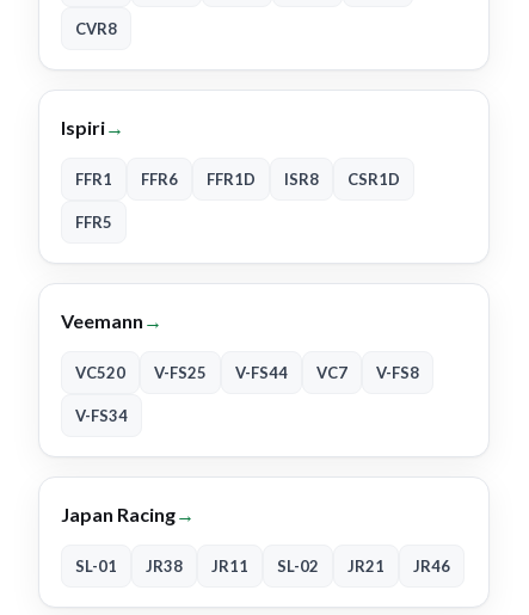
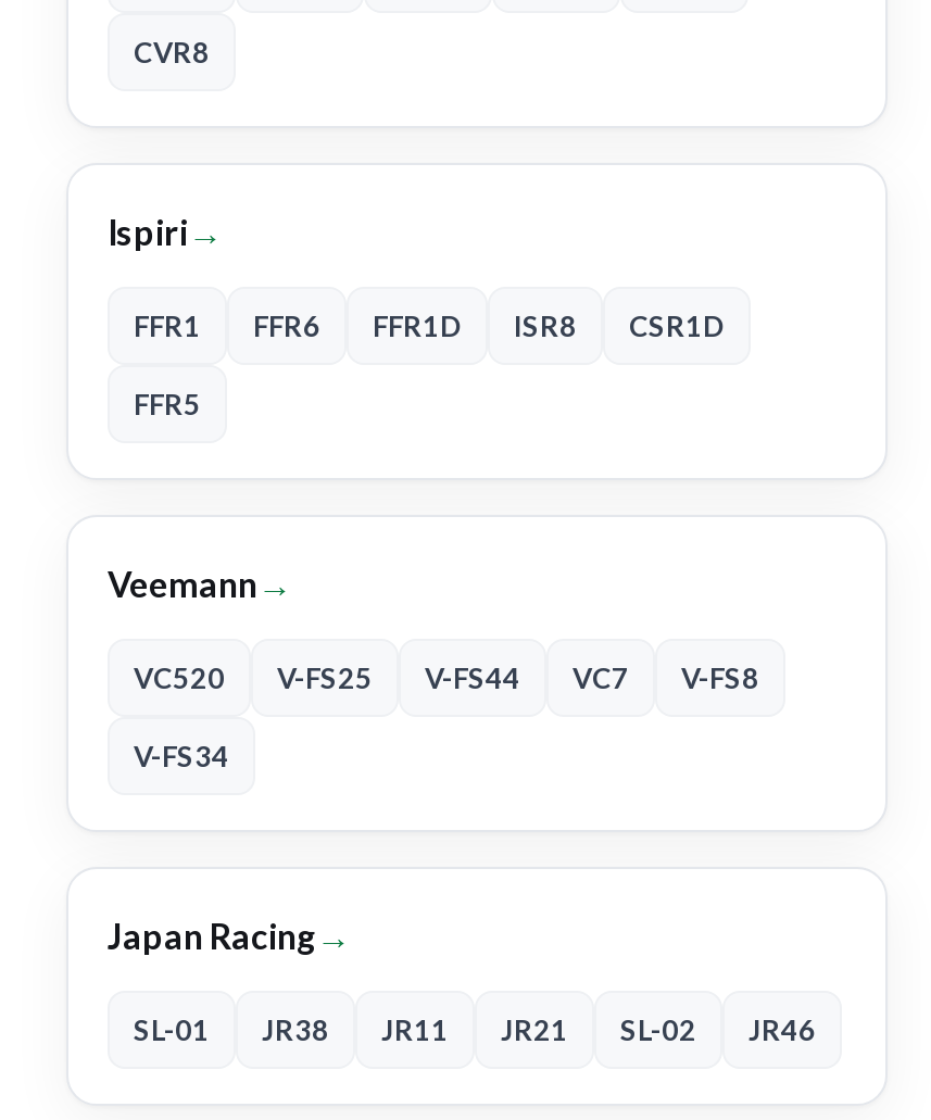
[347,556,385,576] JR21 -> none
none -> [501,1012,568,1047] JR21

